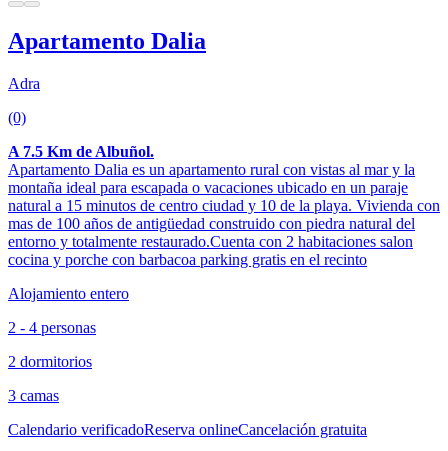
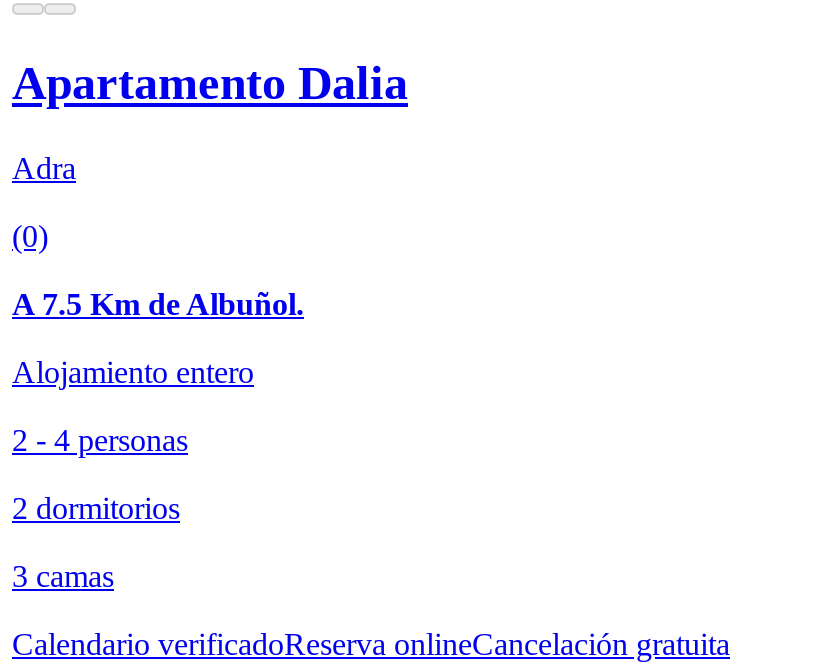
[8,161,440,268] Apartamento Dalia es un apartamento rural con vistas al mar y la | montaña ideal para escapada o vacaciones ubicado en un paraje | natural a 15 minutos de centro ciudad y 10 de la playa. Vivienda con | mas de 100 años de antigüedad construido con piedra natural del | entorno y totalmente restaurado.Cuenta con 2 habitaciones salon | cocina y porche con barbacoa parking gratis en el recinto -> none

